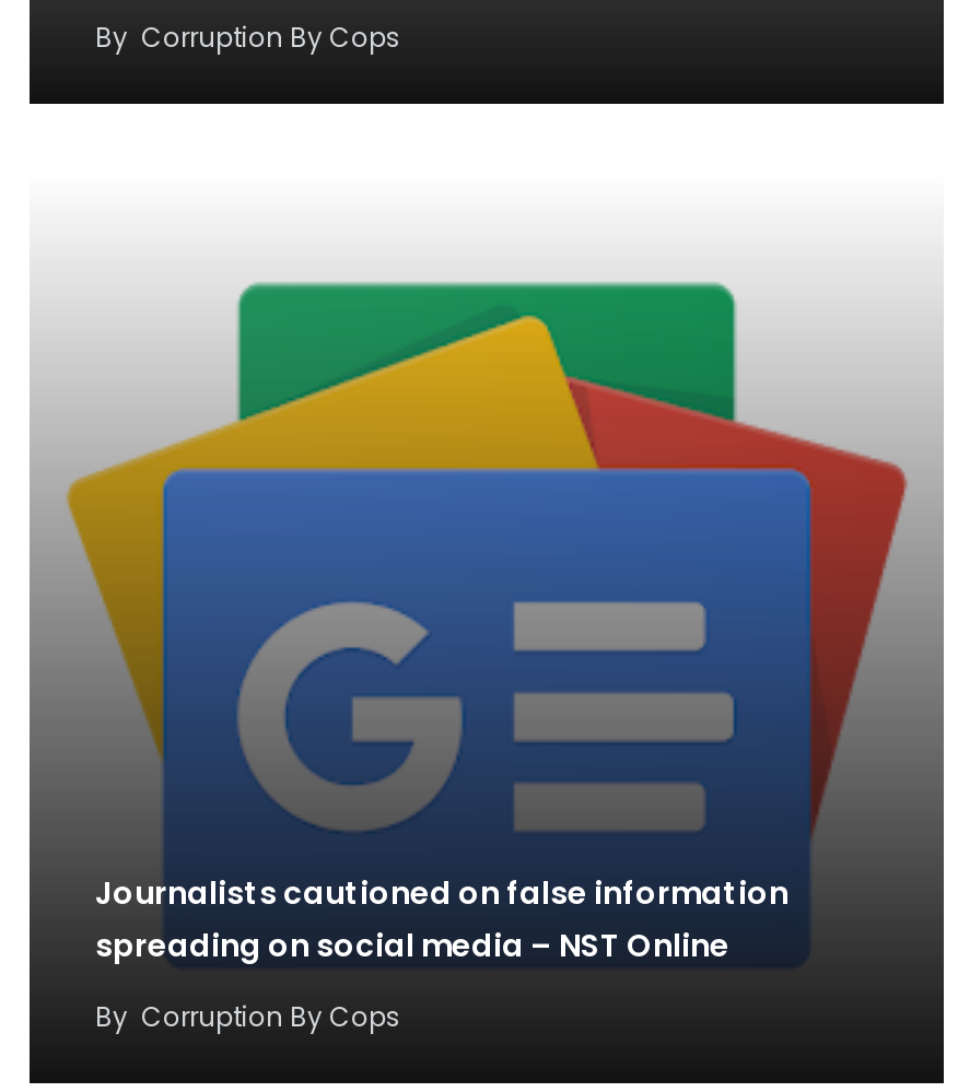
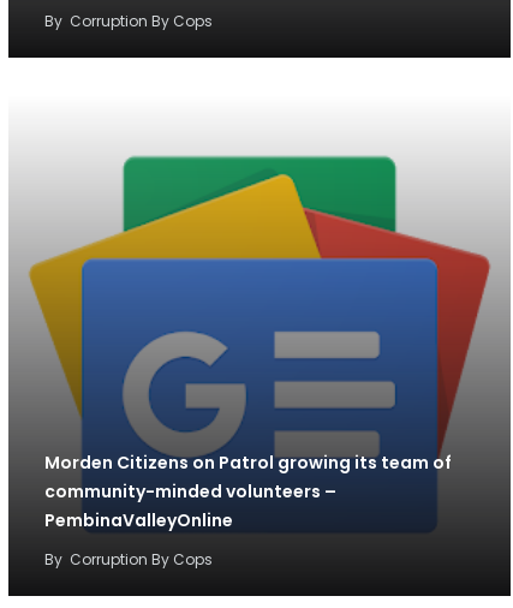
[95,870,788,967] Journalists cautioned on false information | spreading on social media – NST Online -> [44,450,452,532] Morden Citizens on Patrol growing its team of | community-minded volunteers – | PembinaValleyOnline

